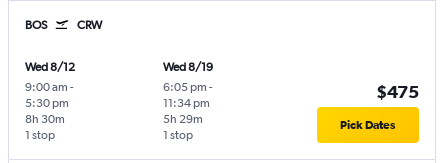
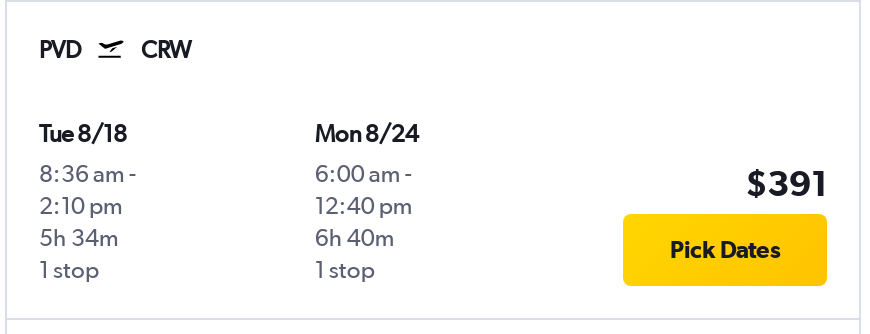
[25,18,47,32] BOS -> [39,36,81,64] PVD
[25,60,75,110] Wed 8/12 | 9:00 am - | 5:30 pm -> [39,120,137,220] Tue 8/18 | 8:36 am - | 2:10 pm
[163,60,213,110] Wed 8/19 | 6:05 pm - | 11:34 pm -> [315,120,419,220] Mon 8/24 | 6:00 am - | 12:40 pm
[376,81,419,101] $475 -> [745,162,827,202] $391
[25,112,65,126] 8h 30m -> [39,224,119,252] 5h 34m
[163,112,203,126] 5h 29m -> [315,224,395,252] 6h 40m

